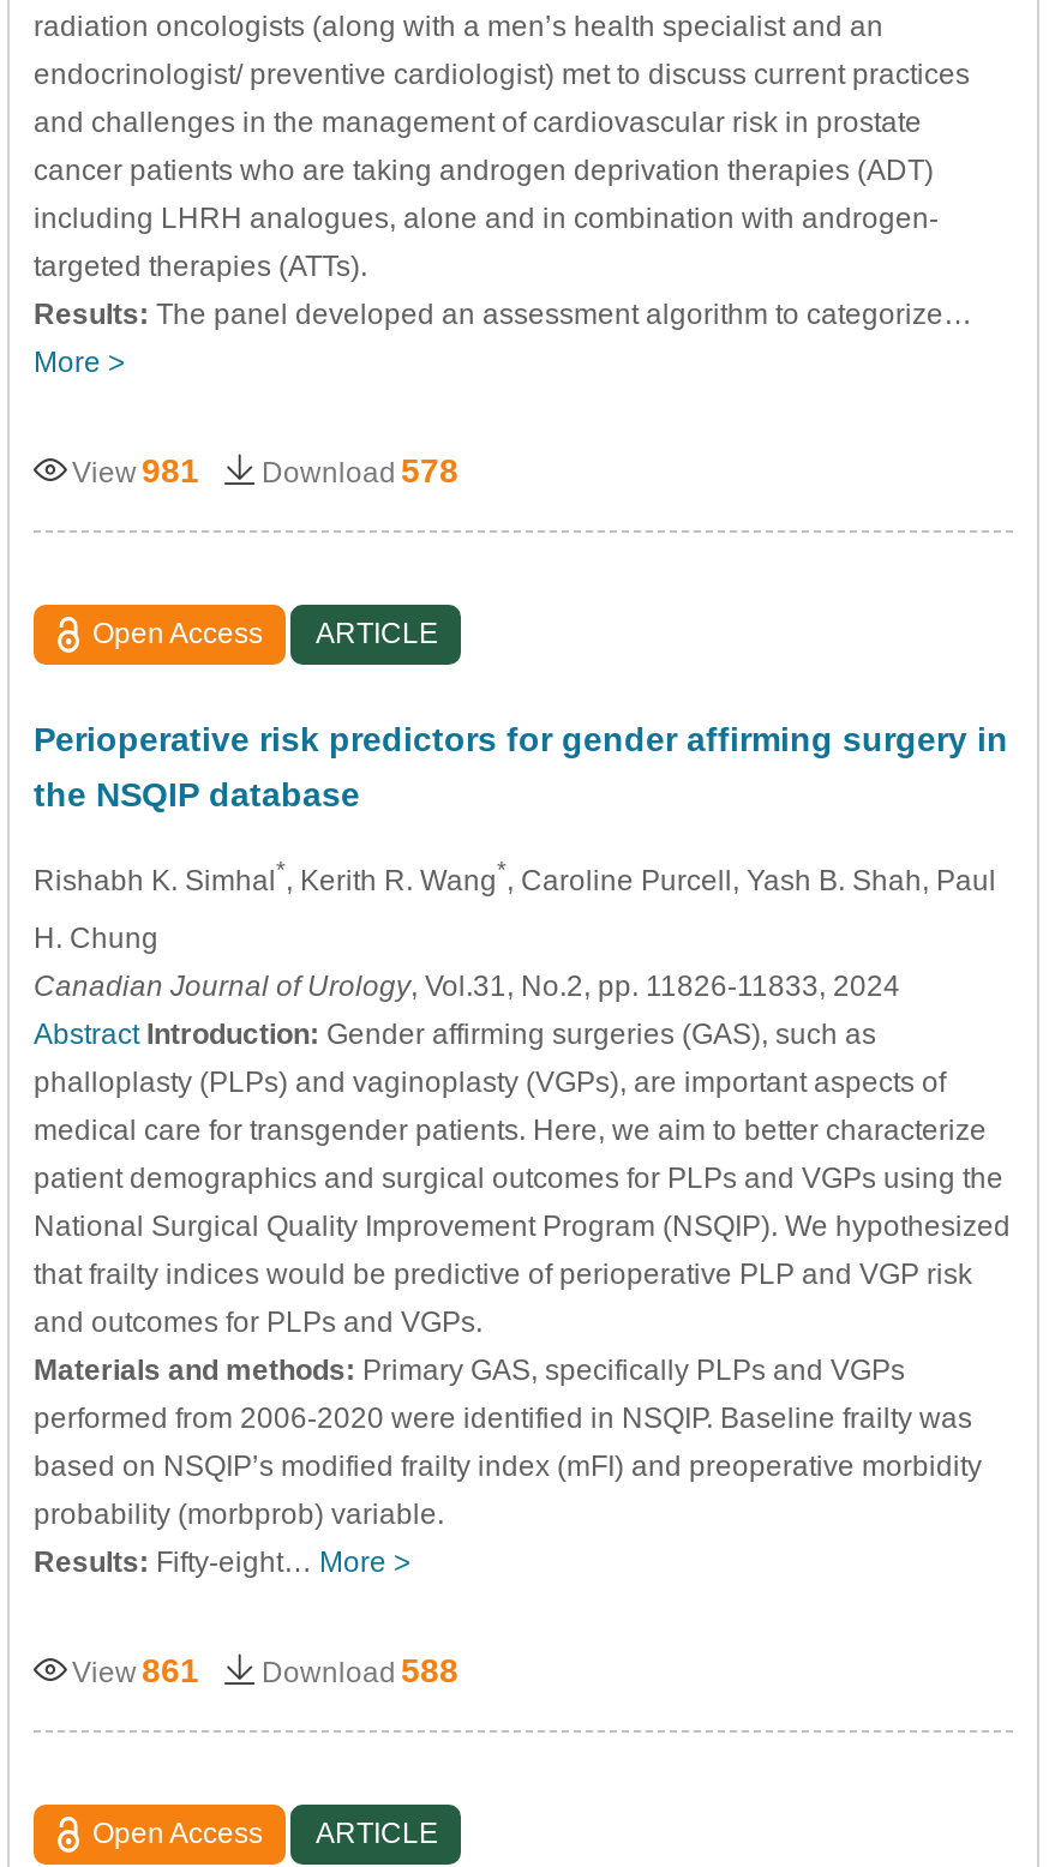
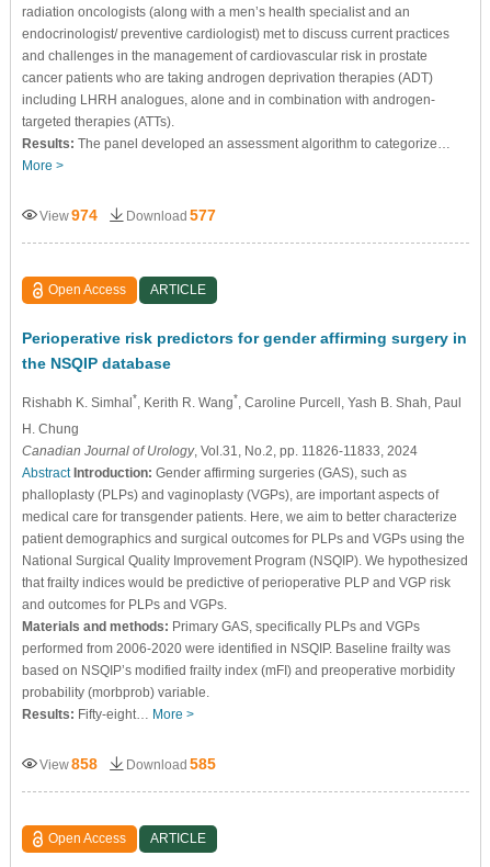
[72,450,199,488] View 981 -> [39,206,98,223] View 974
[262,450,458,488] Download 578 -> [126,206,216,223] Download 577
[72,1650,199,1688] View 861 -> [39,755,98,772] View 858
[262,1650,458,1688] Download 588 -> [126,755,216,772] Download 585

